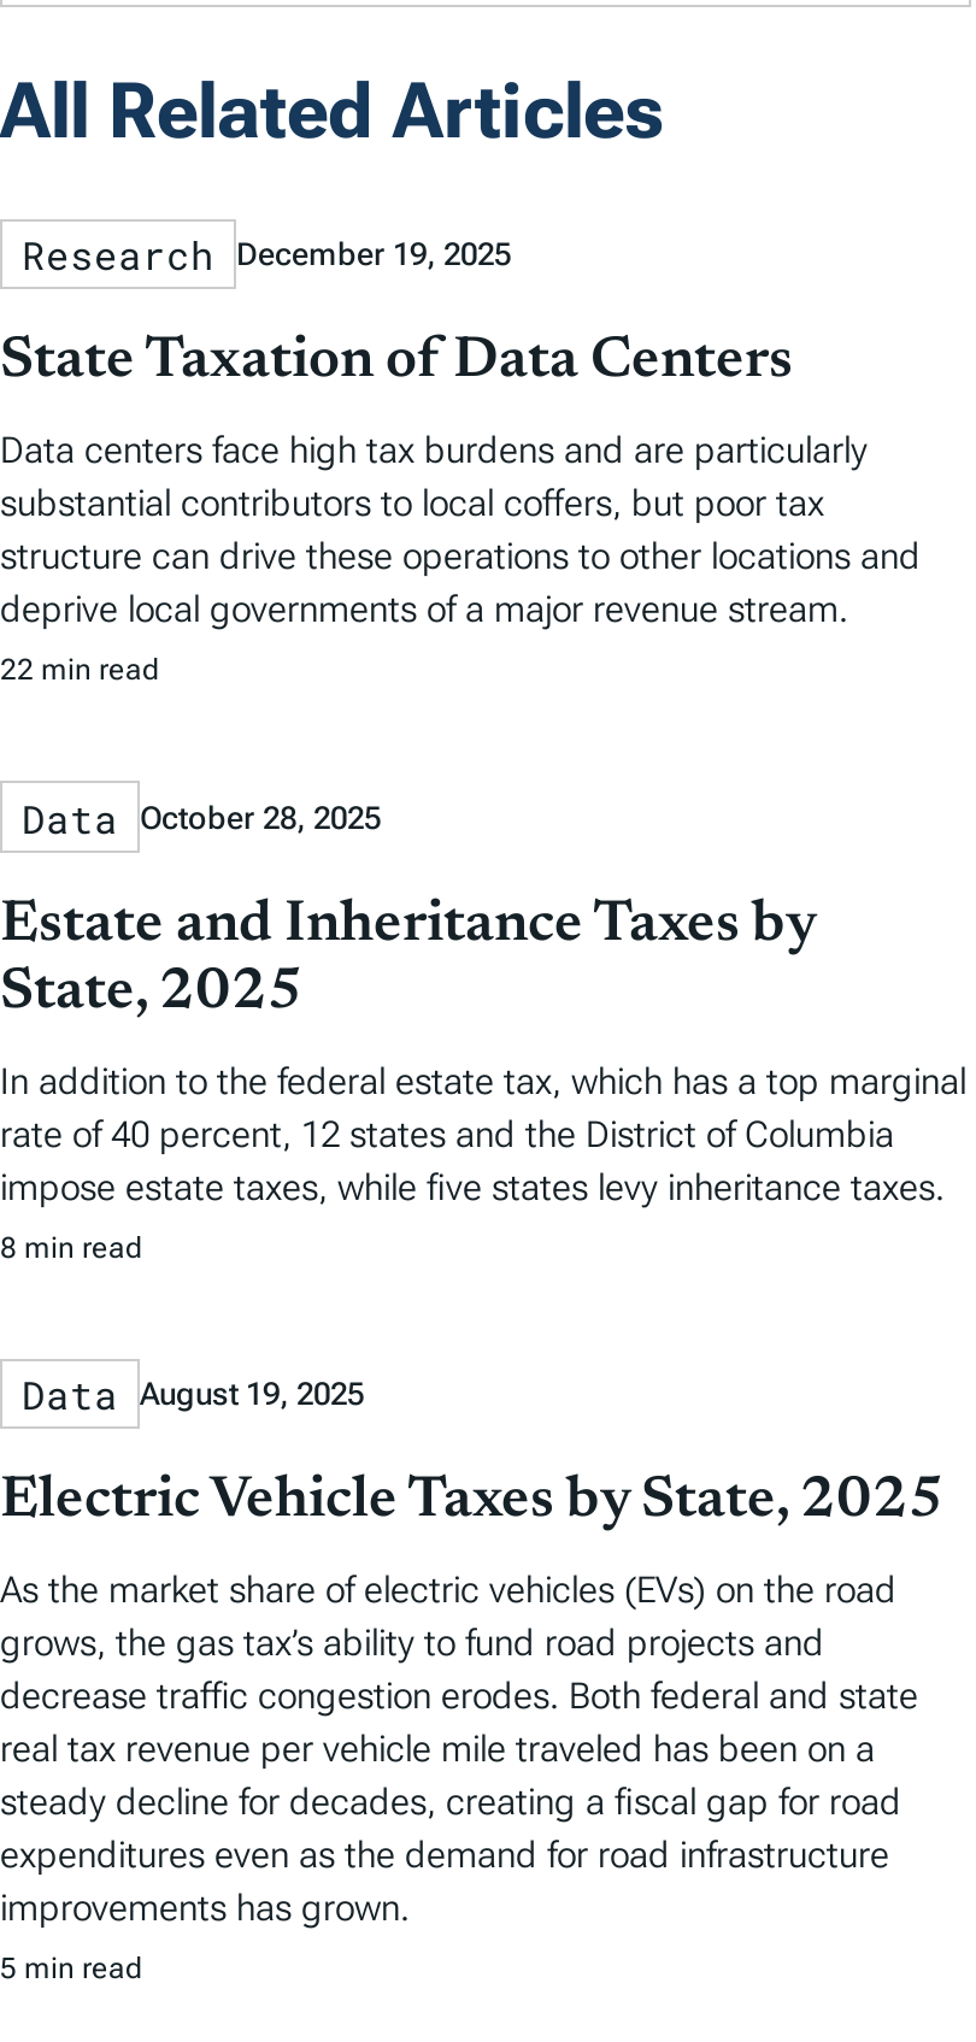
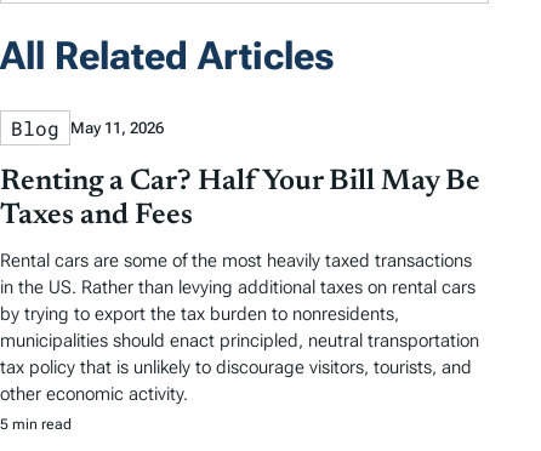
[0,229,966,1930] Research December 19, 2025 | State Taxation of Data Centers | Data centers face high tax burdens and are particularly | substantial contributors to local coffers, but poor tax | structure can drive these operations to other locations and | deprive local governments of a major revenue stream. | 22 min read | Data October 28, 2025 | Estate and Inheritance Taxes by | State, 2025 | In addition to the federal estate tax, which has a top marginal | rate of 40 percent, 12 states and the District of Columbia | impose estate taxes, while five states levy inheritance taxes. | 8 min read | Data August 19, 2025 | Electric Vehicle Taxes by State, 2025 | As the market share of electric vehicles (EVs) on the road | grows, the gas tax’s ability to fund road projects and | decrease traffic congestion erodes. Both federal and state | real tax revenue per vehicle mile traveled has been on a | steady decline for decades, creating a fiscal gap for road | expenditures even as the demand for road infrastructure | improvements has grown. -> [0,115,480,405] Blog May 11, 2026 | Renting a Car? Half Your Bill May Be | Taxes and Fees | Rental cars are some of the most heavily taxed transactions | in the US. Rather than levying additional taxes on rental cars | by trying to export the tax burden to nonresidents, | municipalities should enact principled, neutral transportation | tax policy that is unlikely to discourage visitors, tourists, and | other economic activity.

